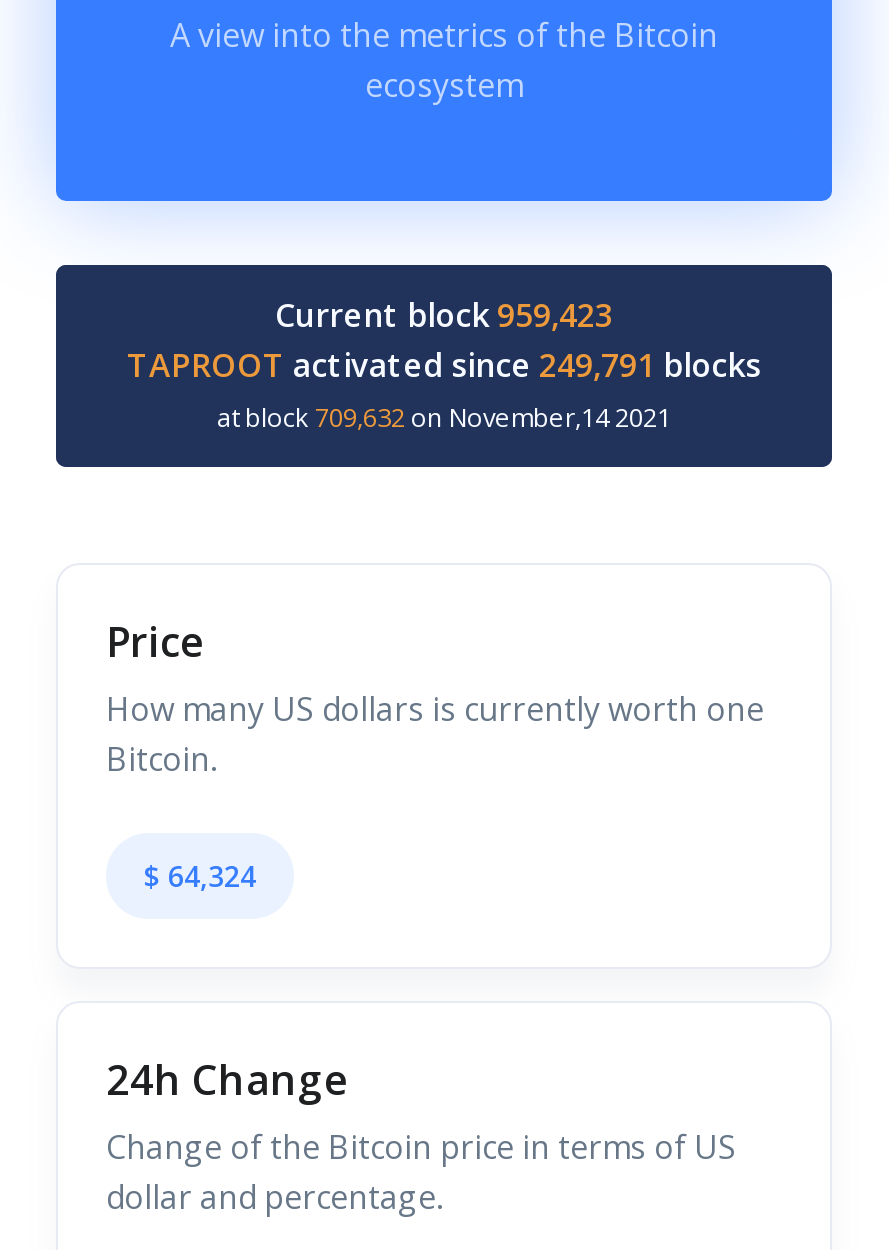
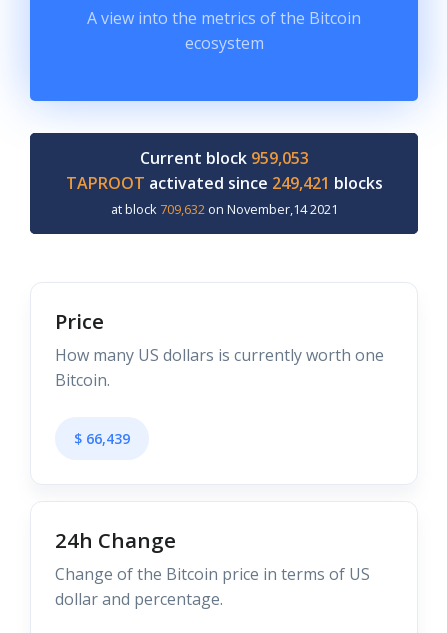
[275,293,613,337] Current block 959,423 -> [139,147,308,169] Current block 959,053
[127,343,761,387] TAPROOT activated since 249,791 blocks -> [65,172,382,194] TAPROOT activated since 249,421 blocks
[144,857,256,895] $ 64,324 -> [74,429,130,448] $ 66,439

